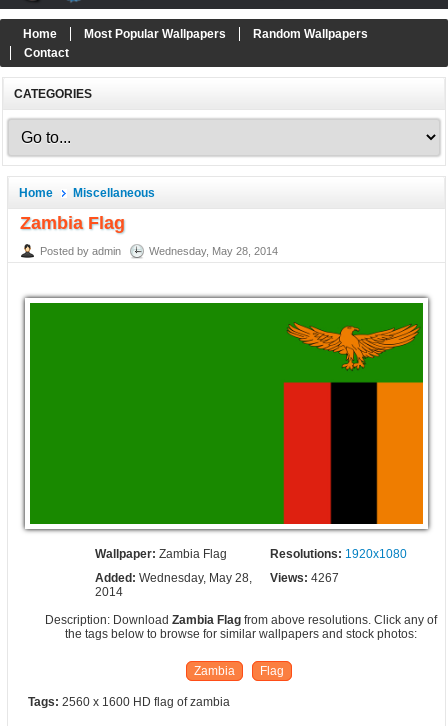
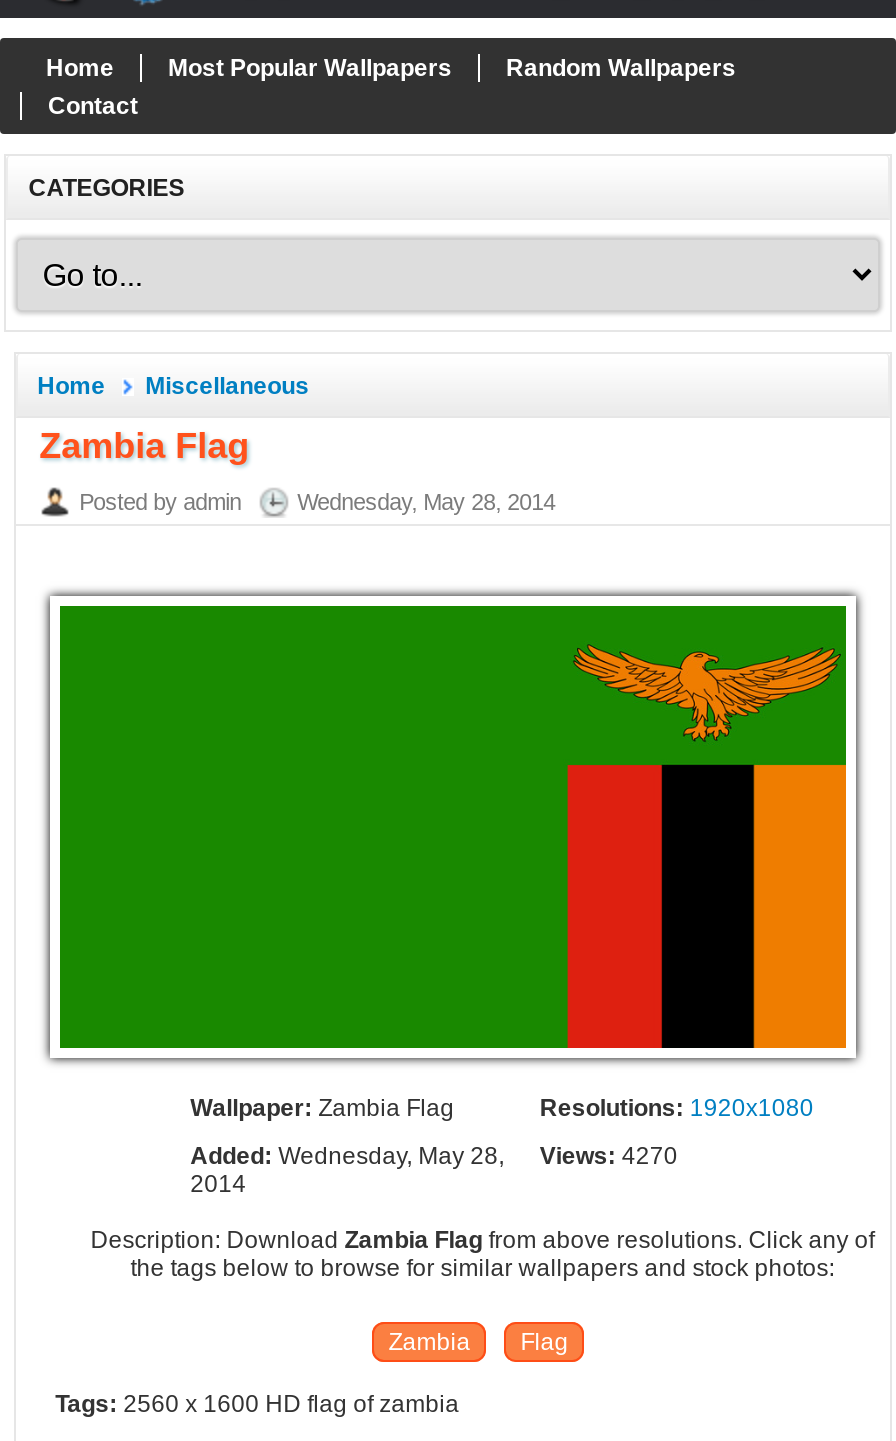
[95,571,339,585] Added: Wednesday, May 28, Views: 4267 -> [190,1142,678,1170] Added: Wednesday, May 28, Views: 4270

